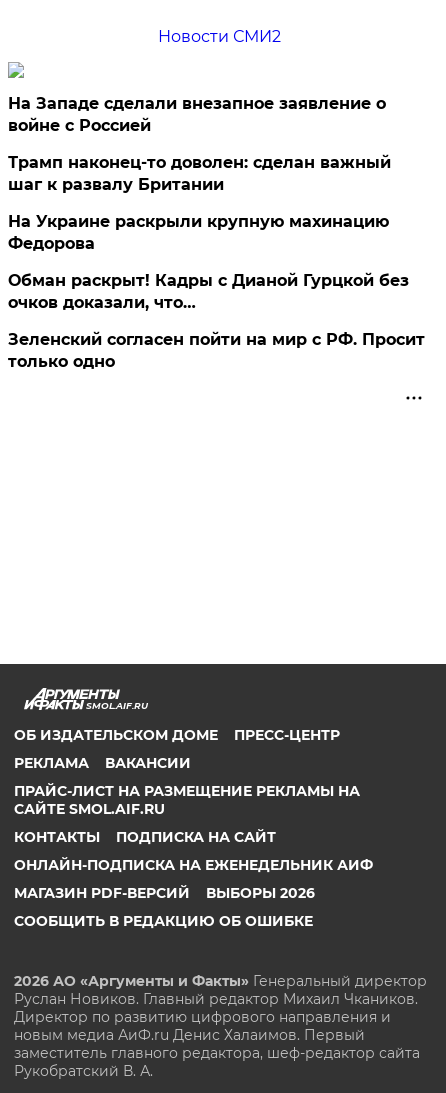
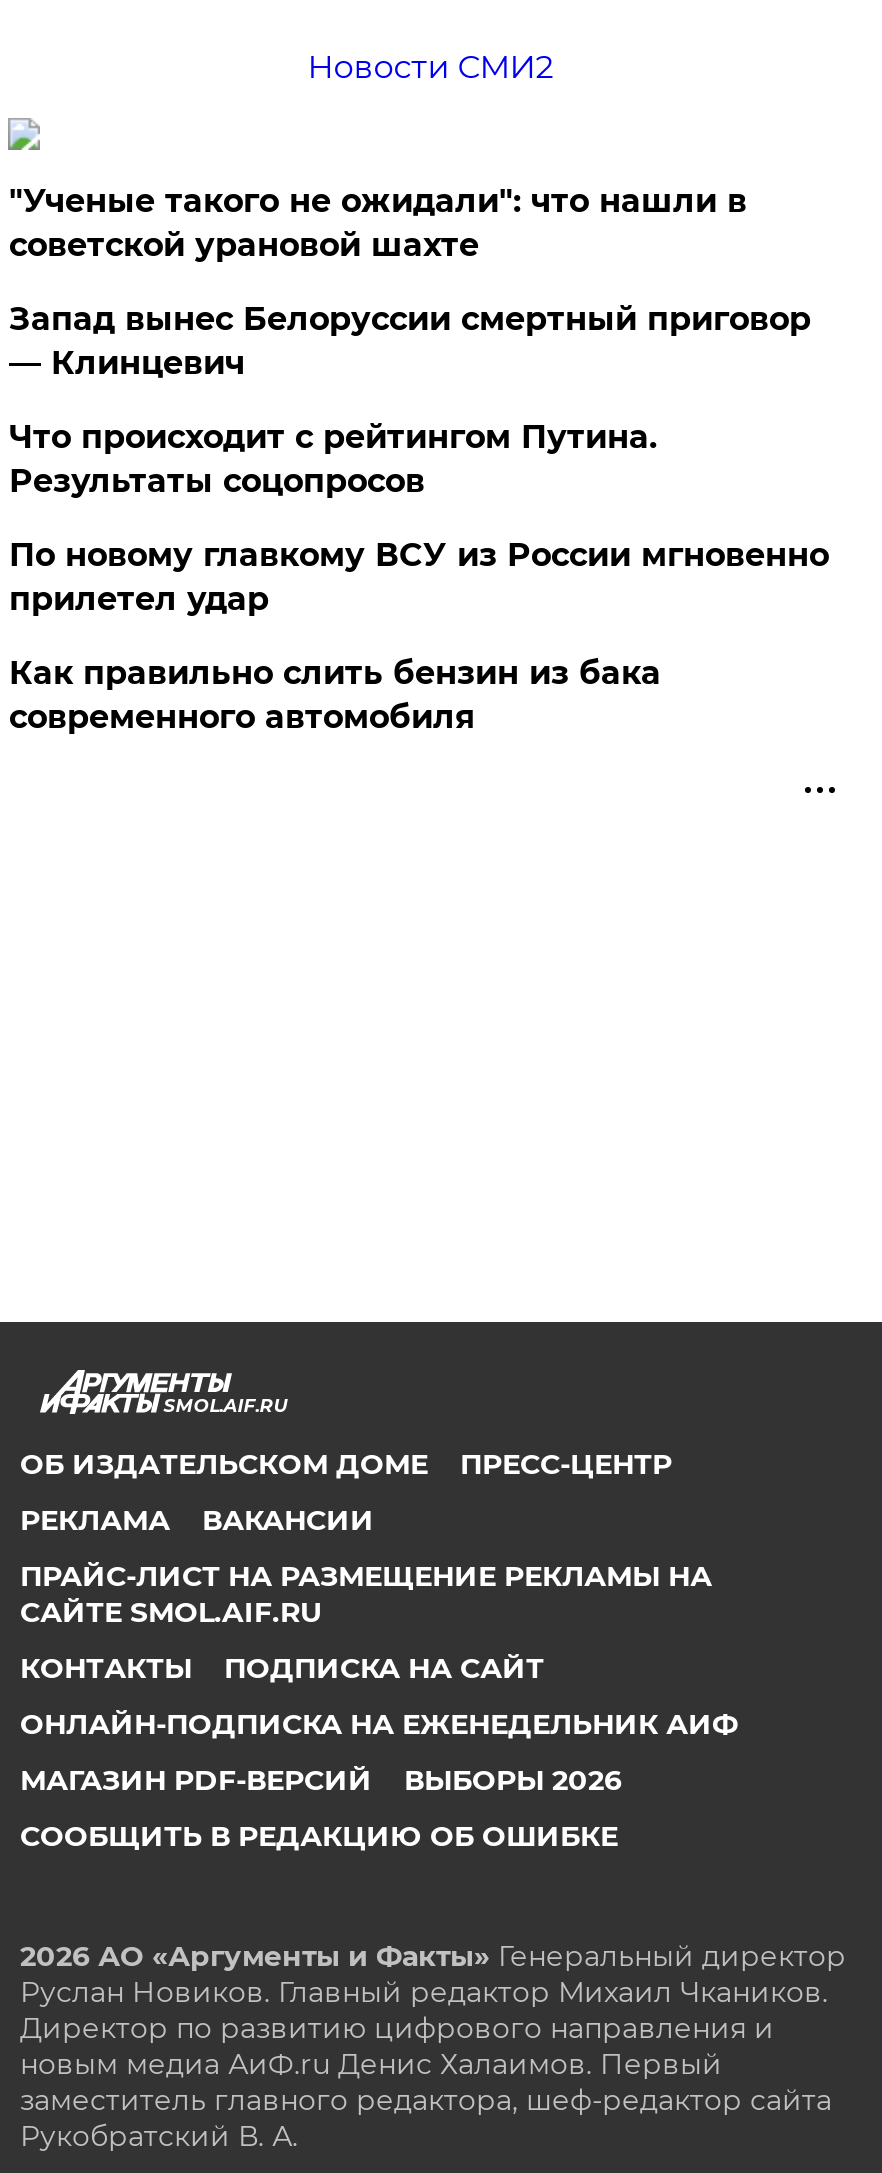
[8,94,386,135] На Западе сделали внезапное заявление о | войне с Россией -> [9,182,747,264] "Ученые такого не ожидали": что нашли в | советской урановой шахте
[8,153,391,194] Трамп наконец-то доволен: сделан важный | шаг к развалу Британии -> [9,300,811,382] Запад вынес Белоруссии смертный приговор | — Клинцевич
[8,212,389,253] На Украине раскрыли крупную махинацию | Федорова -> [9,418,657,500] Что происходит с рейтингом Путина. | Результаты соцопросов
[8,271,409,312] Обман раскрыт! Кадры с Дианой Гурцкой без | очков доказали, что… -> [9,536,829,618] По новому главкому ВСУ из России мгновенно | прилетел удар
[8,330,425,371] Зеленский согласен пойти на мир с РФ. Просит | только одно -> [9,654,661,736] Как правильно слить бензин из бака | современного автомобиля

